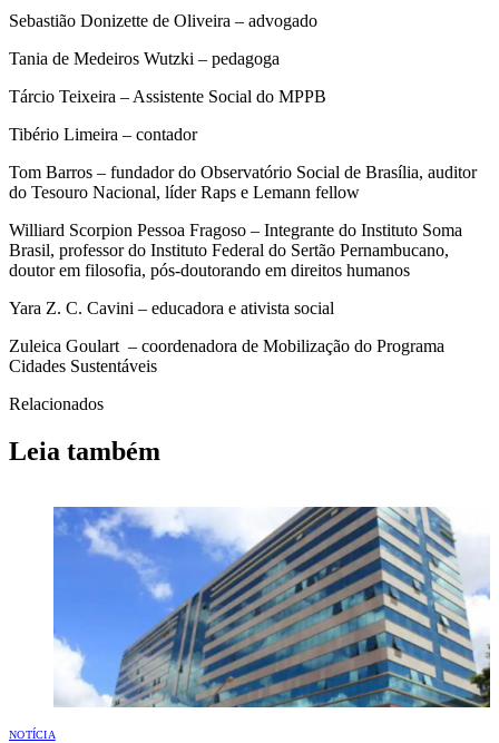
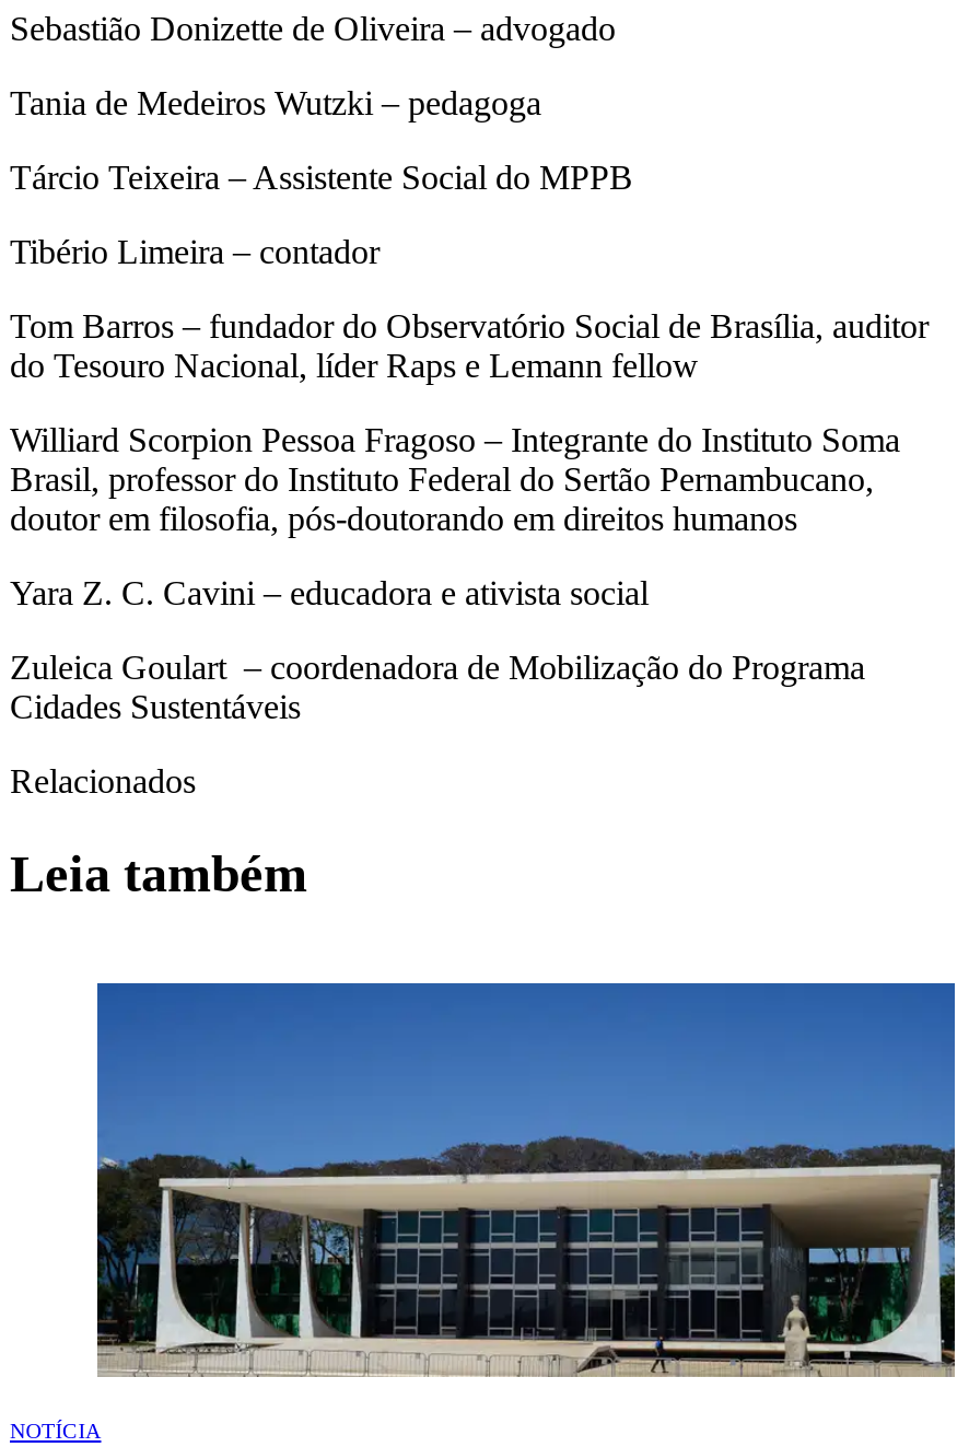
[52,506,491,708] [image] -> [95,981,957,1379] [image]

